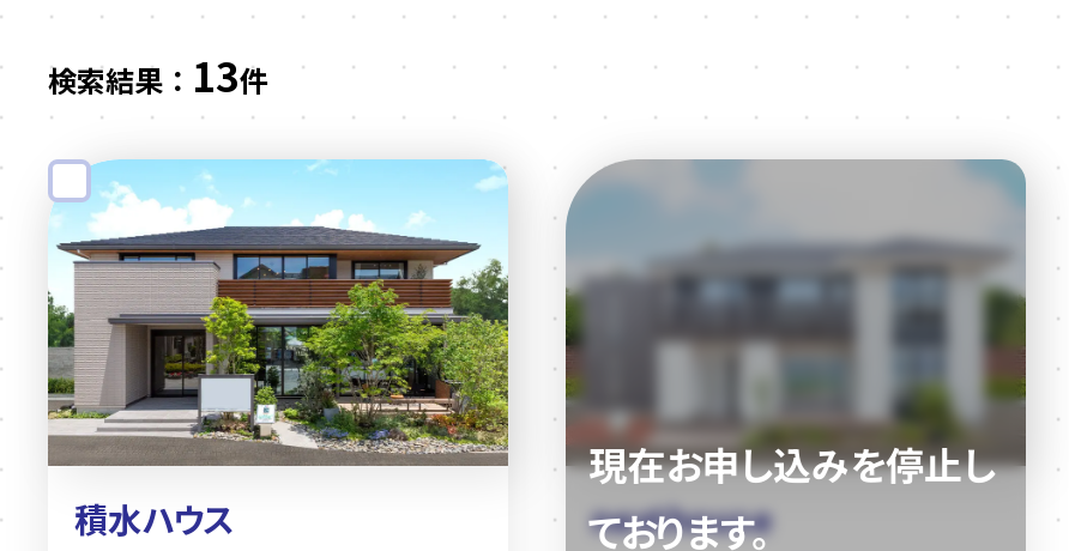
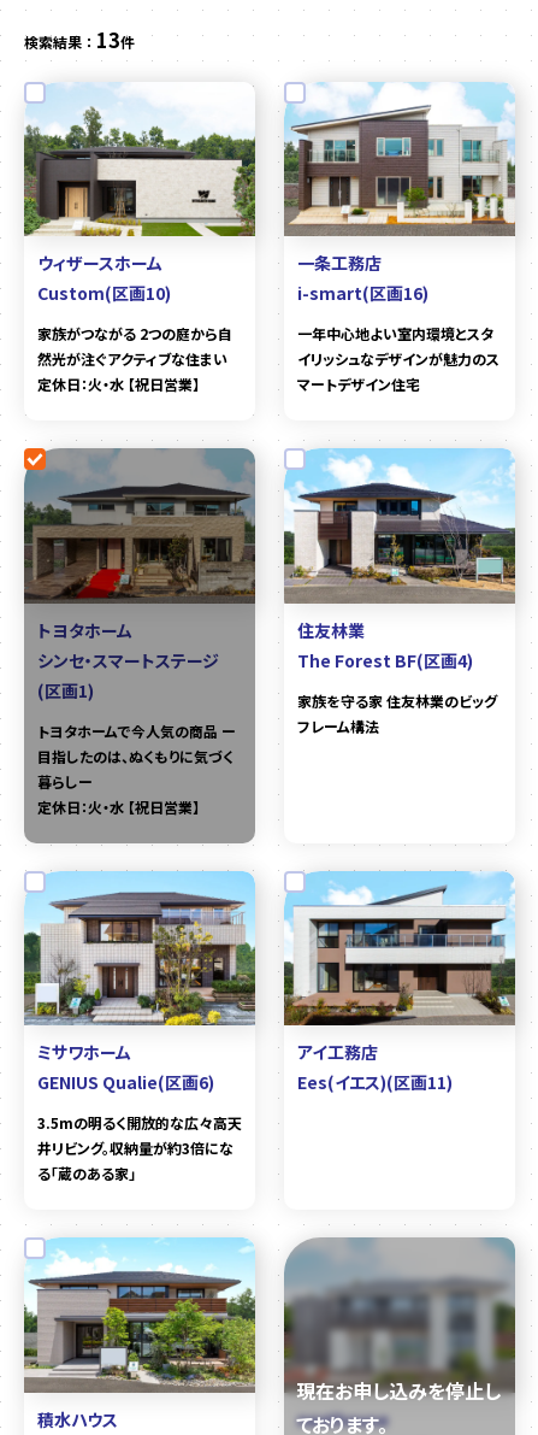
none -> [23,83,255,394] [image] | ウィザースホーム | Custom(区画10) | 家族がつながる 2つの庭から自 | 然光が注ぐアクティブな住まい | 定休日：火・水 【祝日営業】
none -> [23,447,258,845] [image] | トヨタホーム | シンセ・スマートステージ | (区画1) | トヨタホームで今人気の商品 ー | 目指したのは、ぬくもりに気づく | 暮らしー | 定休日：火・水 【祝日営業】
none -> [23,870,258,1183] [image] | ミサワホーム | GENIUS Qualie(区画6) | 3.5mの明るく開放的な広々高天 | 井リビング。収納量が約3倍にな | る「蔵のある家」
none -> [284,82,515,394] [image] | 一条工務店 | i-smart(区画16) | 一年中心地よい室内環境とスタ | イリッシュなデザインが魅力のス | マートデザイン住宅
none -> [284,447,516,736] [image] | 住友林業 | The Forest BF(区画4) | 家族を守る家 住友林業のビッグ | フレーム構法
none -> [284,870,516,1094] [image] | アイ工務店 | Ees(イエス)(区画11)

